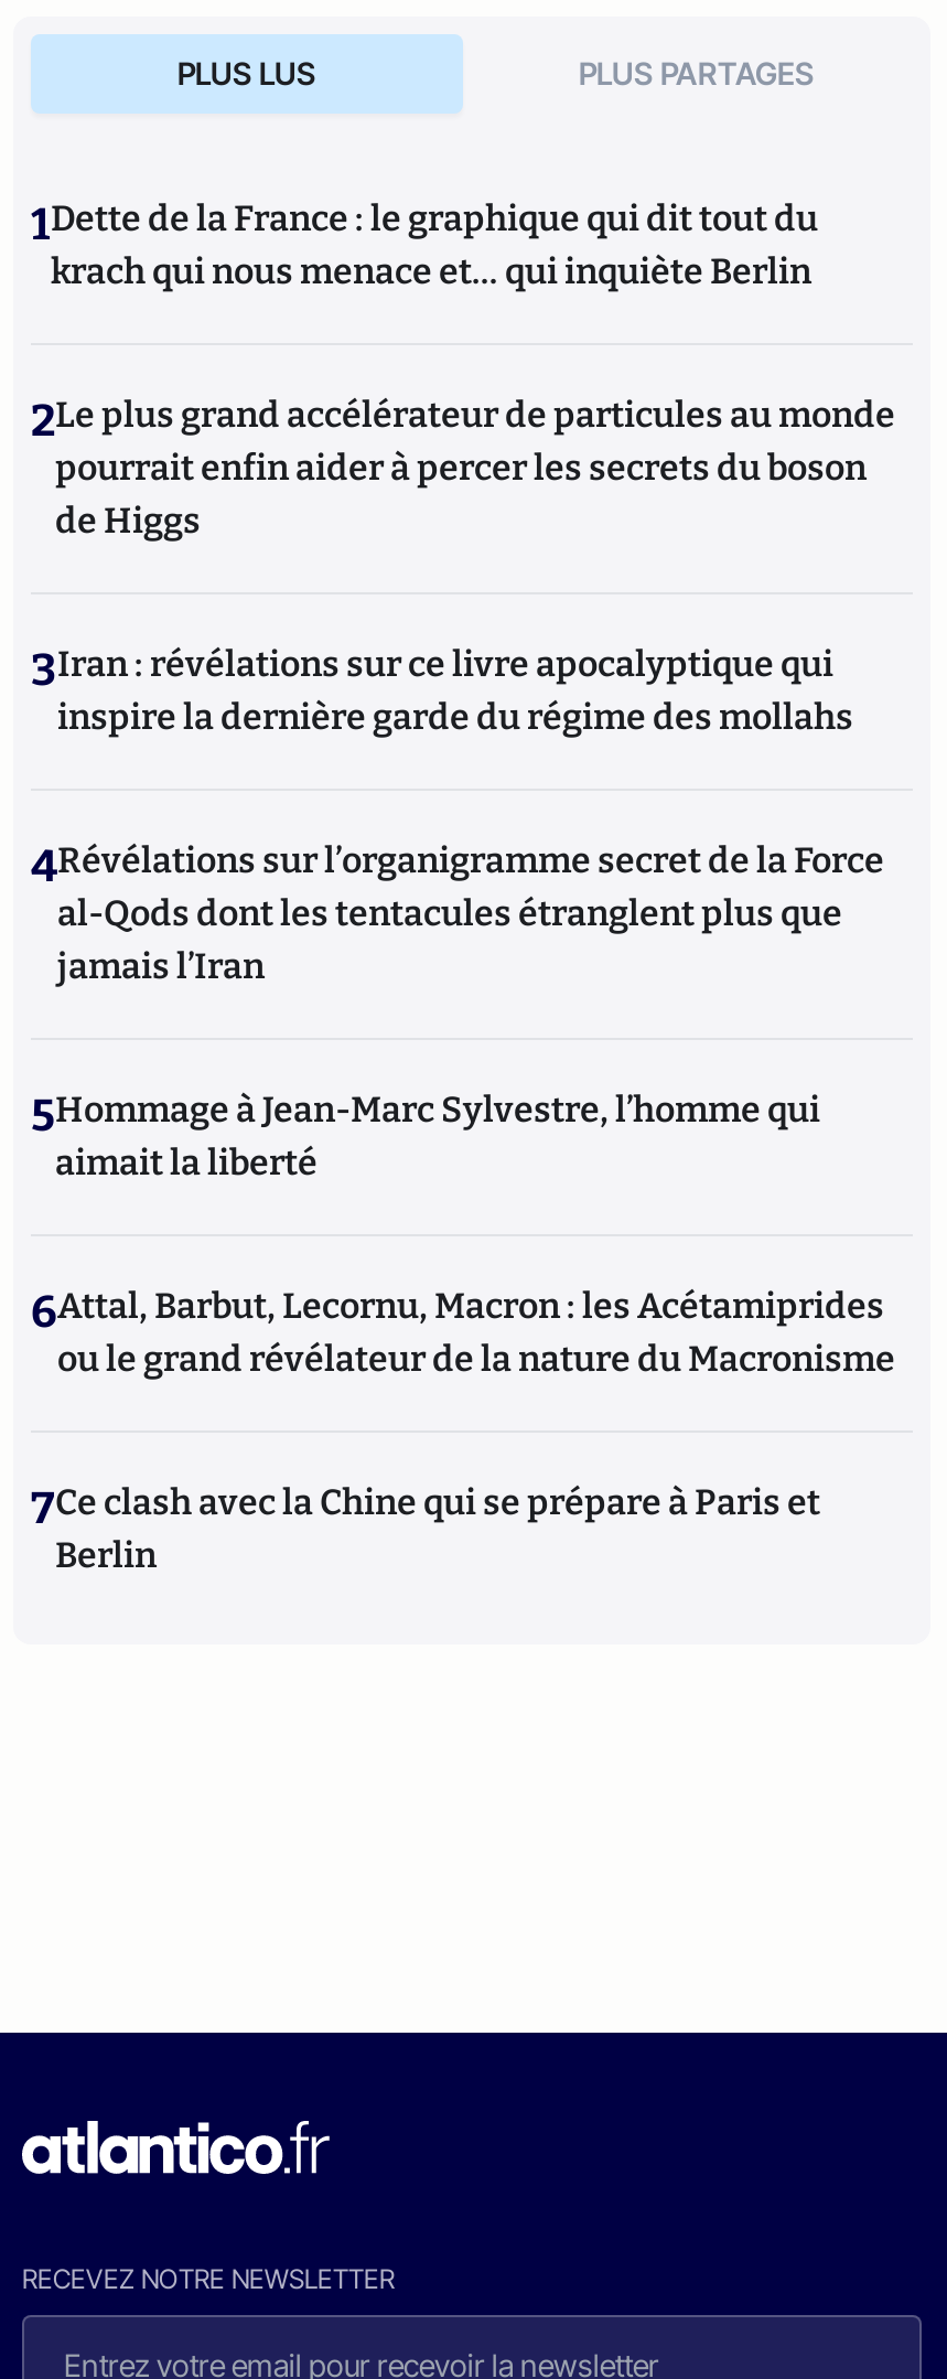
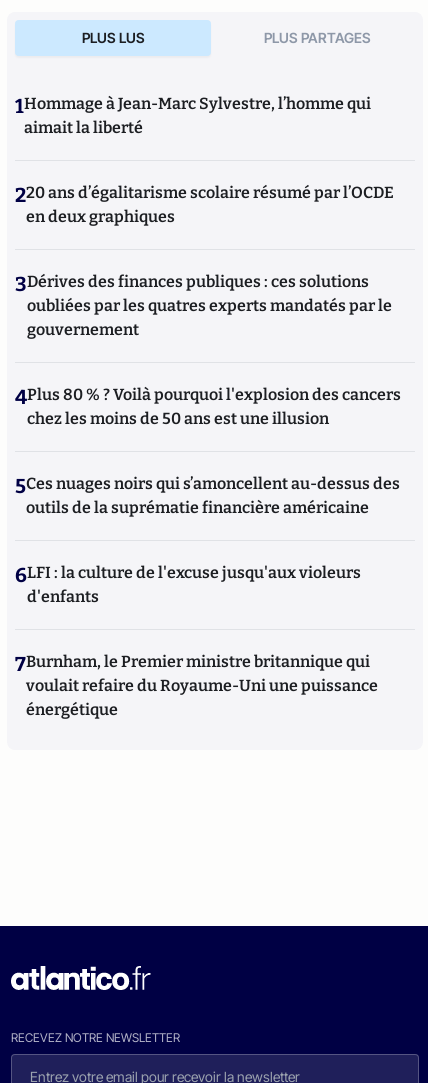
[31,197,895,1142] 1Dette de la France : le graphique qui dit tout du | krach qui nous menace et… qui inquiète Berlin | 2Le plus grand accélérateur de particules au monde | pourrait enfin aider à percer les secrets du boson | de Higgs | 3Iran : révélations sur ce livre apocalyptique qui | inspire la dernière garde du régime des mollahs | 4Révélations sur l’organigramme secret de la Force | al-Qods dont les tentacules étranglent plus que | jamais l’Iran | 5Hommage à Jean-Marc Sylvestre, l’homme qui -> [15,94,371,118] 1Hommage à Jean-Marc Sylvestre, l’homme qui
moved [55,1142,318,1183] -> [24,118,143,137]: aimait la liberté
[31,1285,895,1576] 6Attal, Barbut, Lecornu, Macron : les Acétamiprides | ou le grand révélateur de la nature du Macronisme | 7Ce clash avec la Chine qui se prépare à Paris et | Berlin -> [15,183,401,719] 220 ans d’égalitarisme scolaire résumé par l’OCDE | en deux graphiques | 3Dérives des finances publiques : ces solutions | oubliées par les quatres experts mandatés par le | gouvernement | 4Plus 80 % ? Voilà pourquoi l'explosion des cancers | chez les moins de 50 ans est une illusion | 5Ces nuages noirs qui s’amoncellent au-dessus des | outils de la suprématie financière américaine | 6LFI : la culture de l'excuse jusqu'aux violeurs | d'enfants | 7Burnham, le Premier ministre britannique qui | voulait refaire du Royaume-Uni une puissance | énergétique

